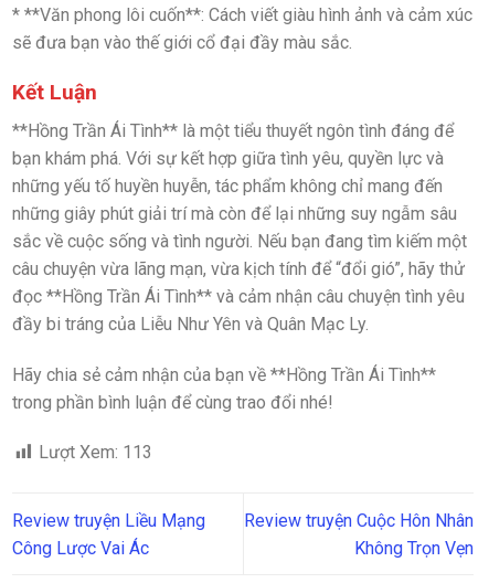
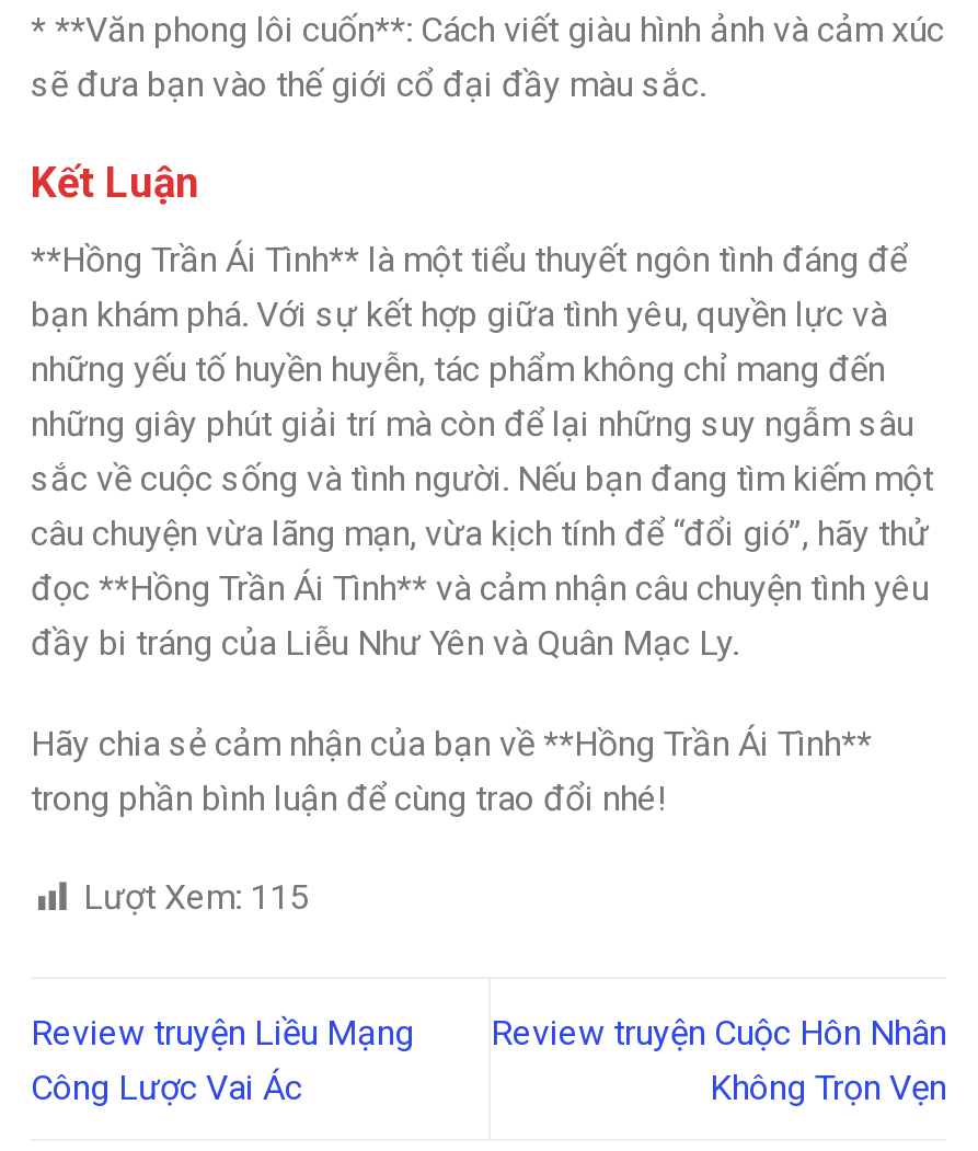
[39,442,152,463] Lượt Xem: 113 -> [83,877,309,918] Lượt Xem: 115

